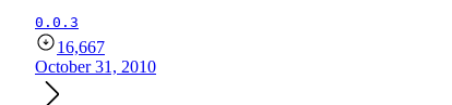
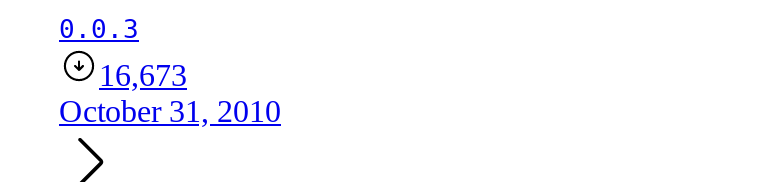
[57,38,105,56] 16,667 -> [99,58,187,92] 16,673

